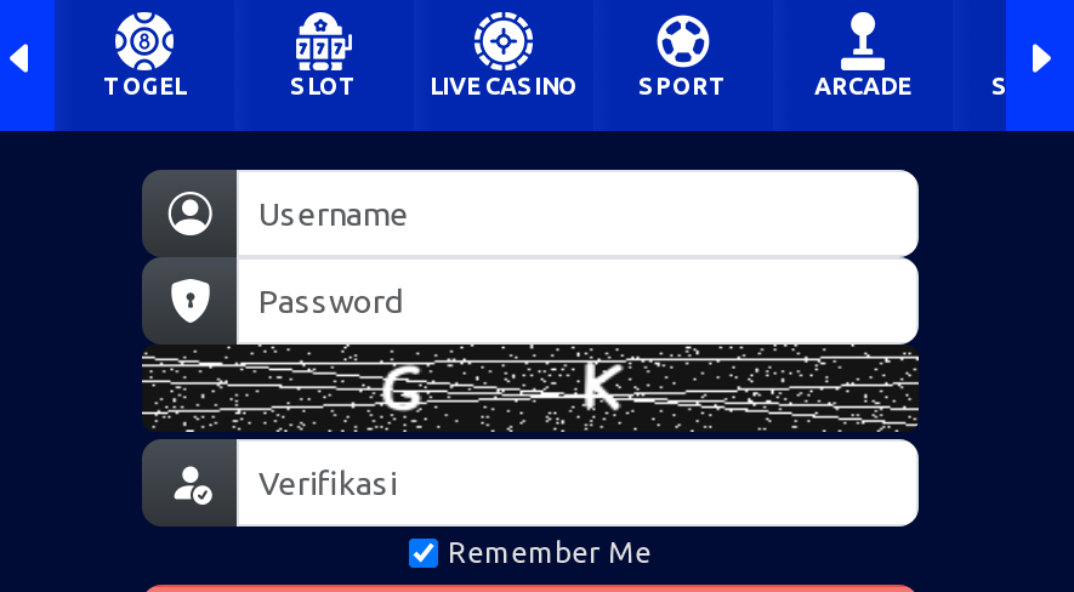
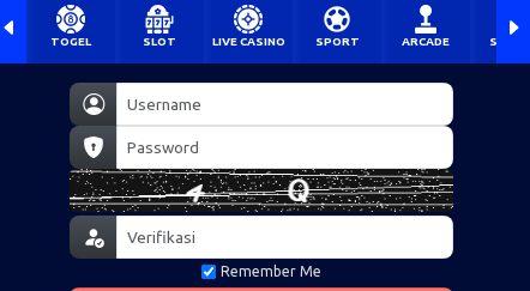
[142,345,919,434] [image] -> [68,169,453,212] [image]

